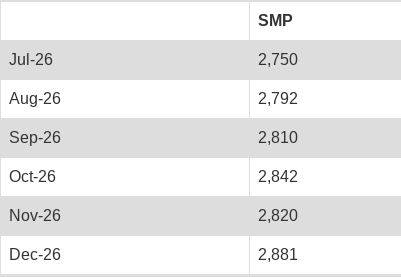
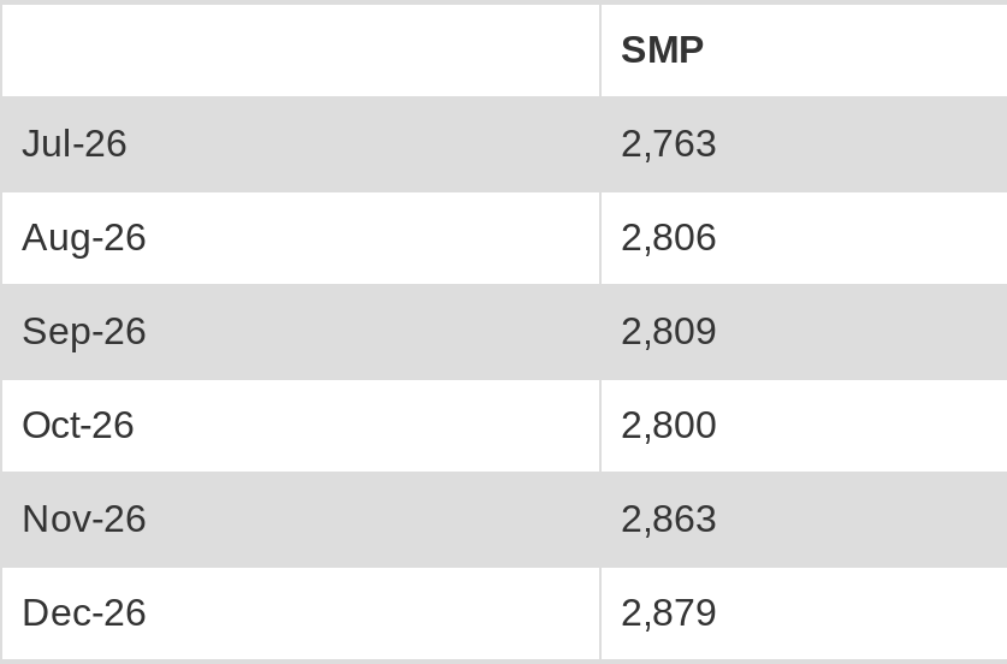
[258,51,298,68] 2,750 -> [621,122,717,163] 2,763
[258,90,298,107] 2,792 -> [621,216,717,256] 2,806
[258,129,298,146] 2,810 -> [621,309,717,350] 2,809
[258,168,298,185] 2,842 -> [621,403,717,444] 2,800
[258,207,298,224] 2,820 -> [621,497,717,538] 2,863
[258,246,298,263] 2,881 -> [621,591,717,632] 2,879

